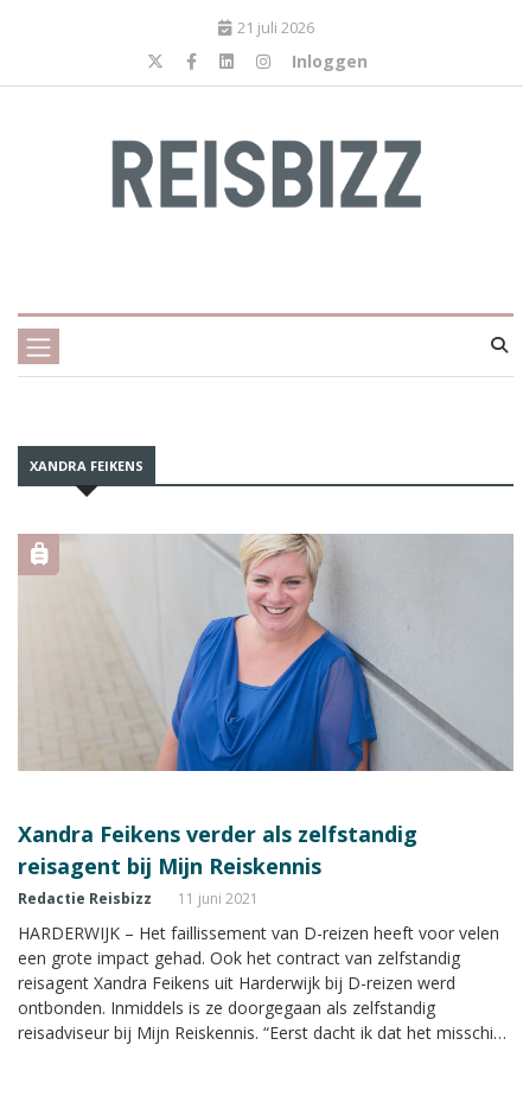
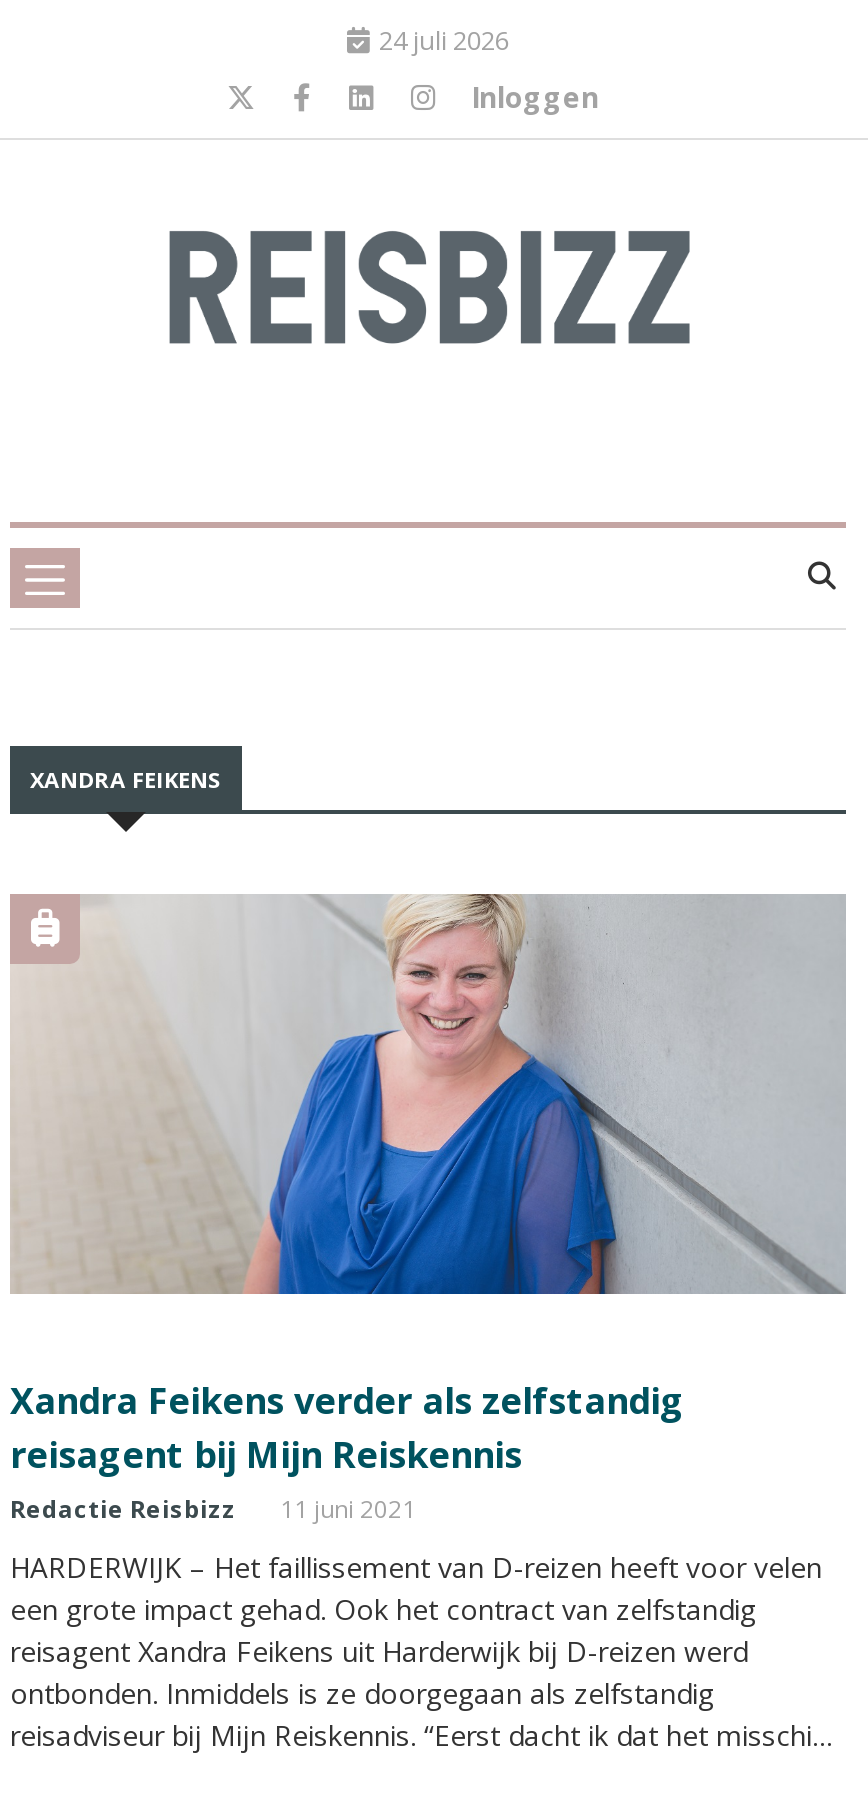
[237,17,314,38] 21 juli 2026 -> [379,22,509,58] 24 juli 2026

